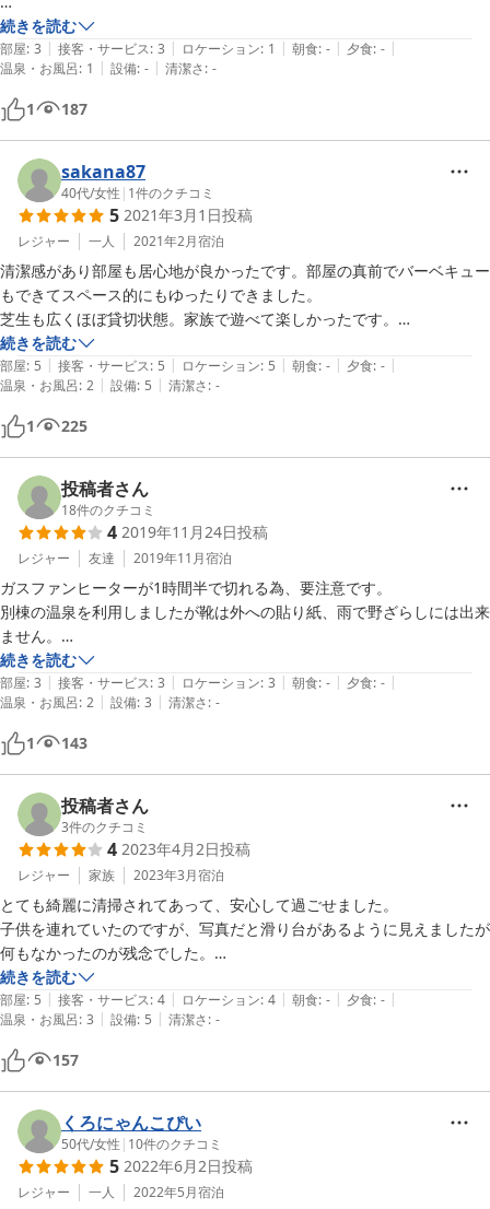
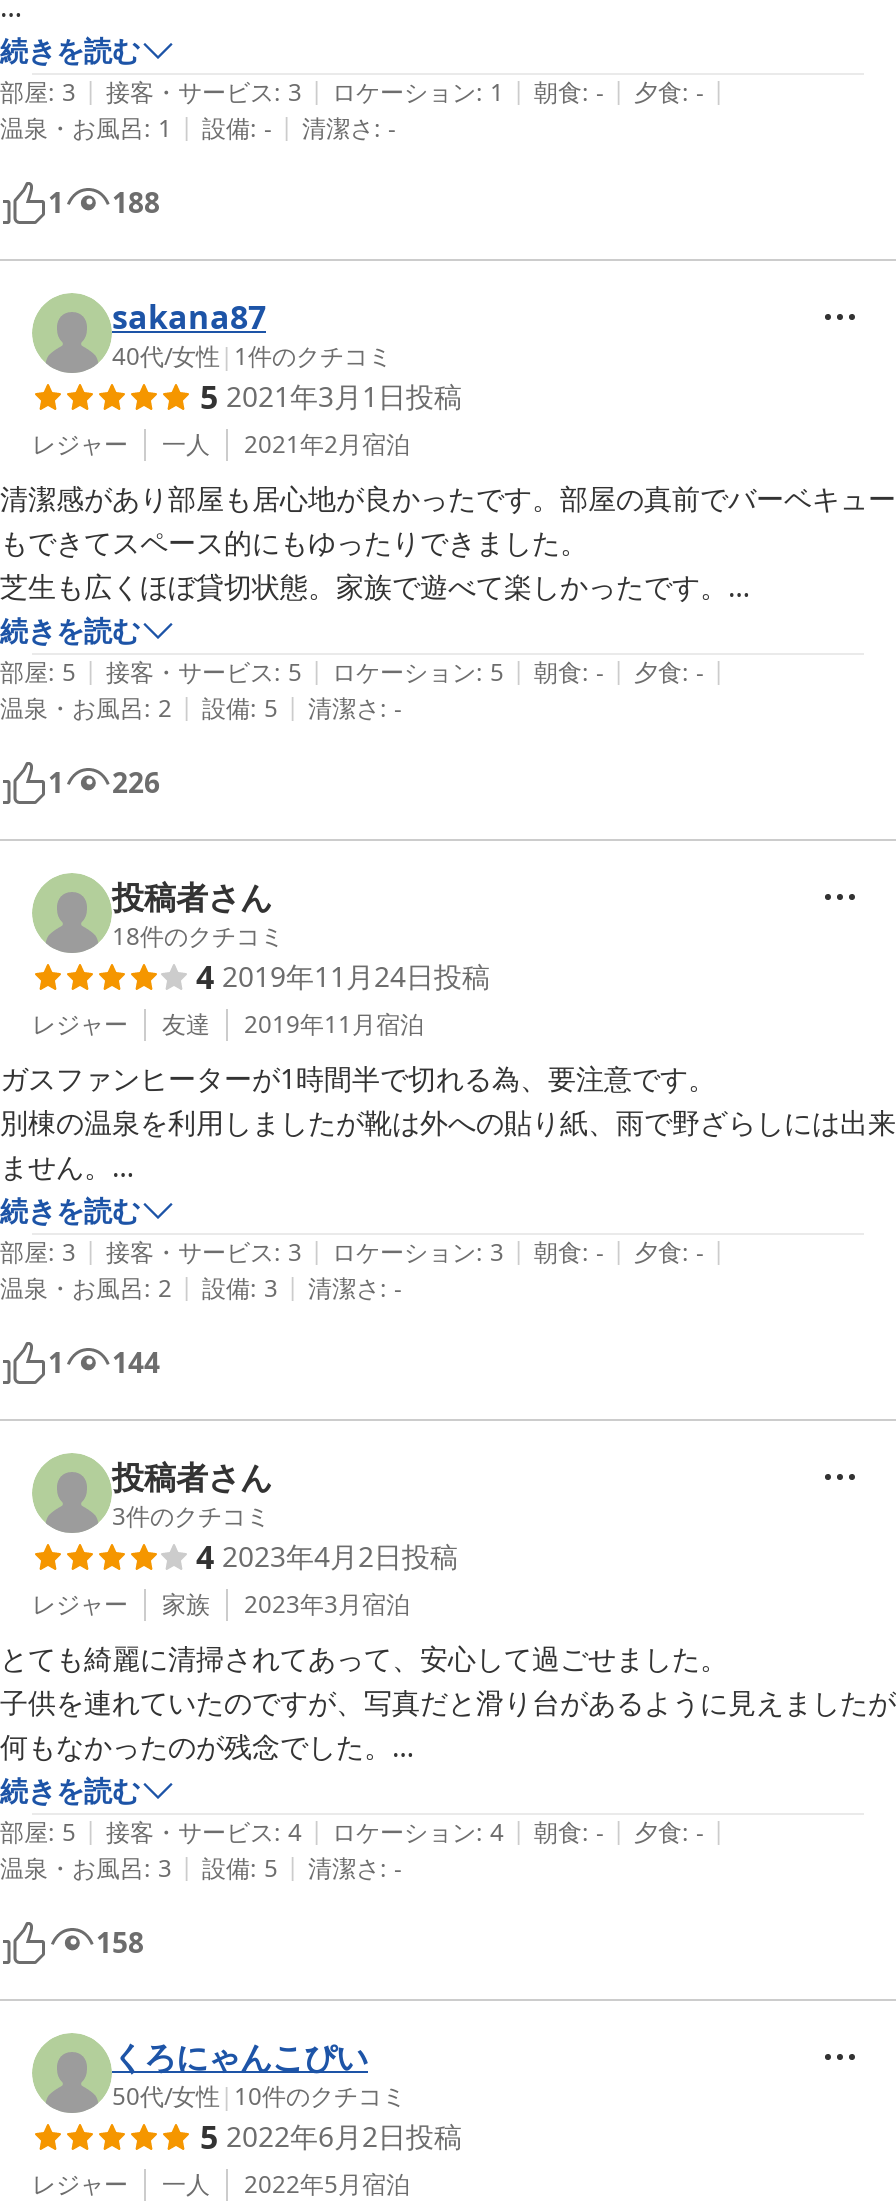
[26,98,87,119] 1 187 -> [48,183,160,221] 1 188
[26,415,87,436] 1 225 -> [48,763,160,801] 1 226
[26,732,87,753] 1 143 -> [48,1343,160,1381] 1 144
[52,1049,79,1070] 157 -> [96,1923,144,1961] 158

